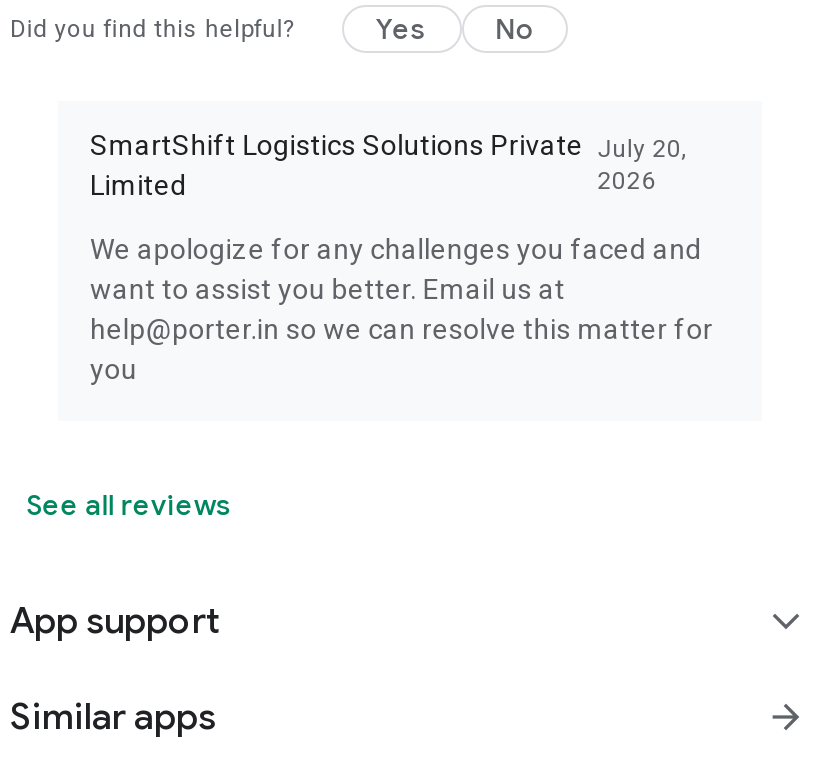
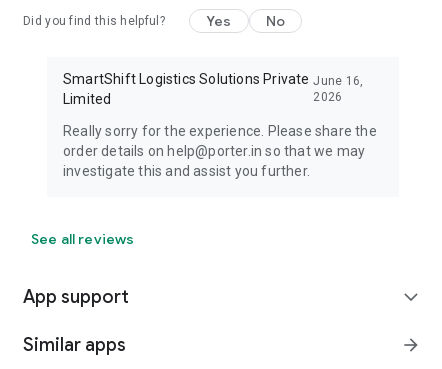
[90,129,688,163] SmartShift Logistics Solutions Private July 20, -> [63,71,364,88] SmartShift Logistics Solutions Private June 16,
[90,233,713,385] We apologize for any challenges you faced and | want to assist you better. Email us at | help@porter.in so we can resolve this matter for | you -> [63,123,377,179] Really sorry for the experience. Please share the | order details on help@porter.in so that we may | investigate this and assist you further.

